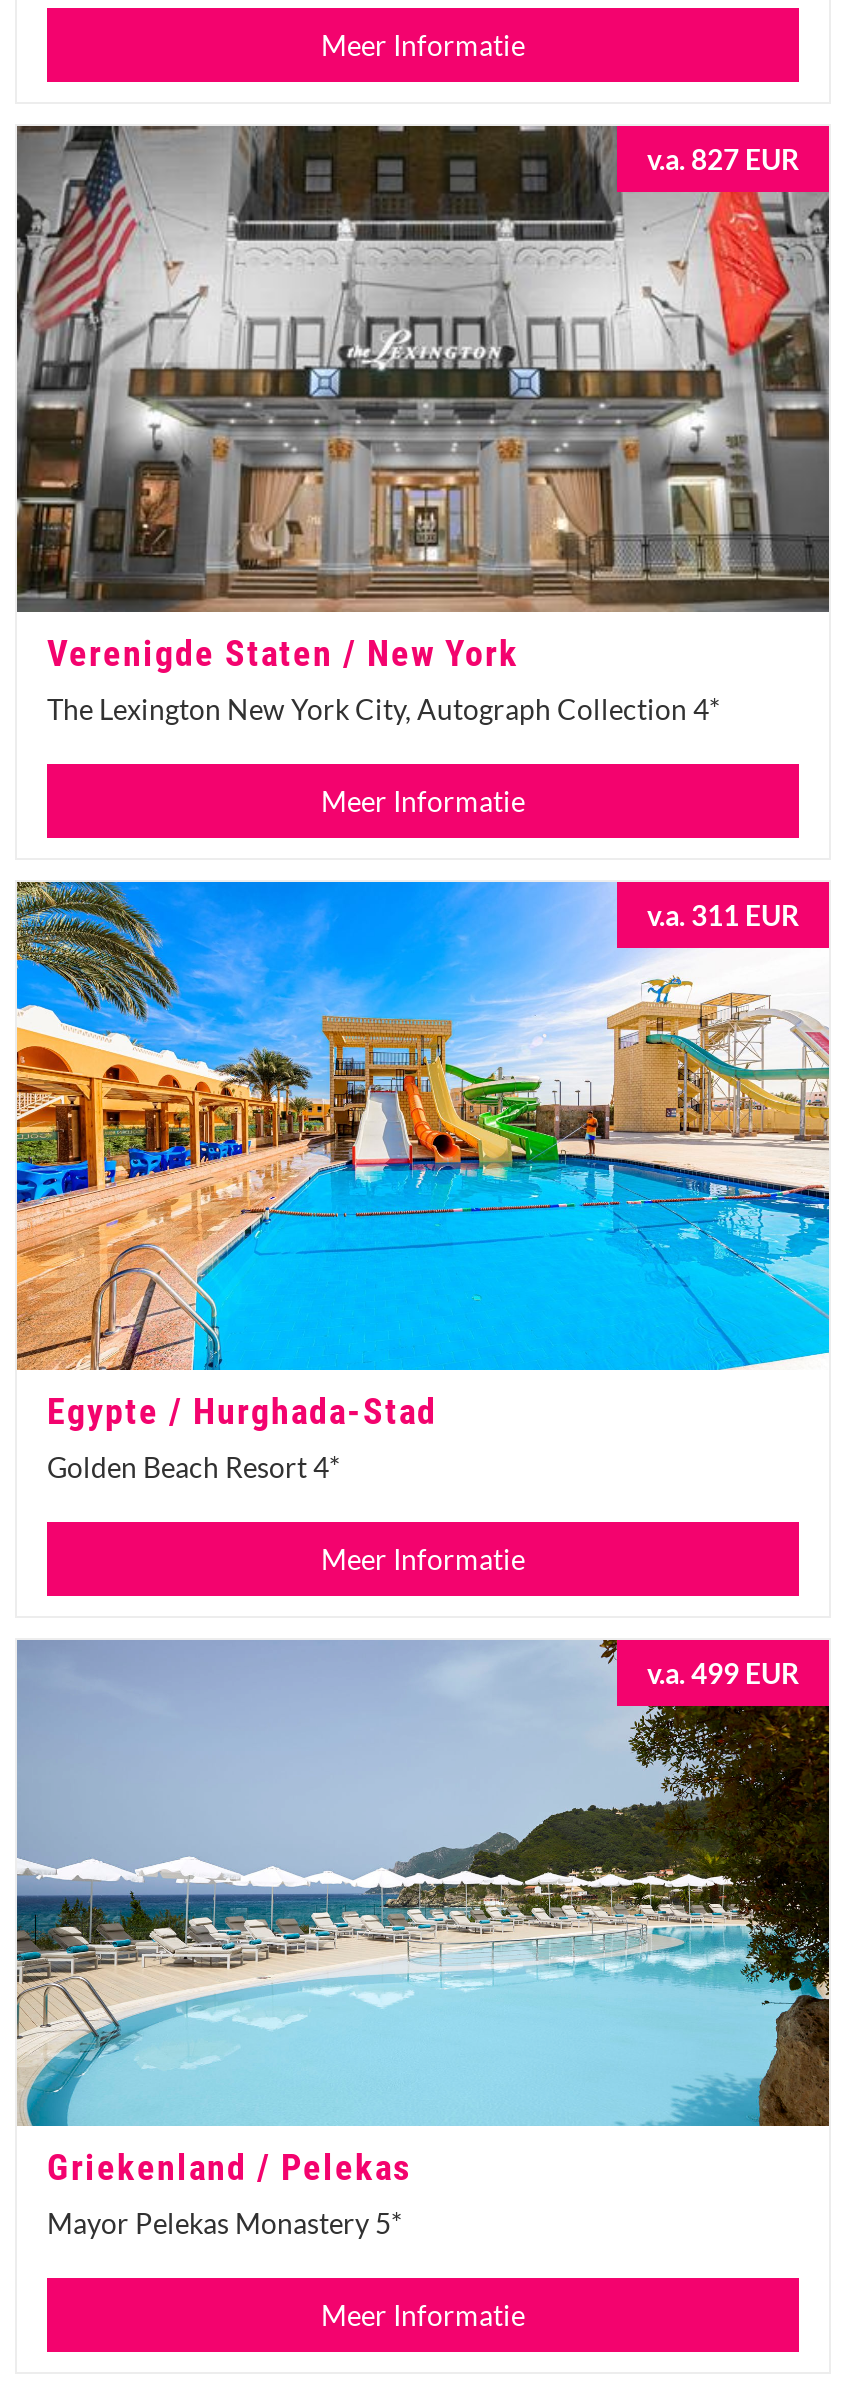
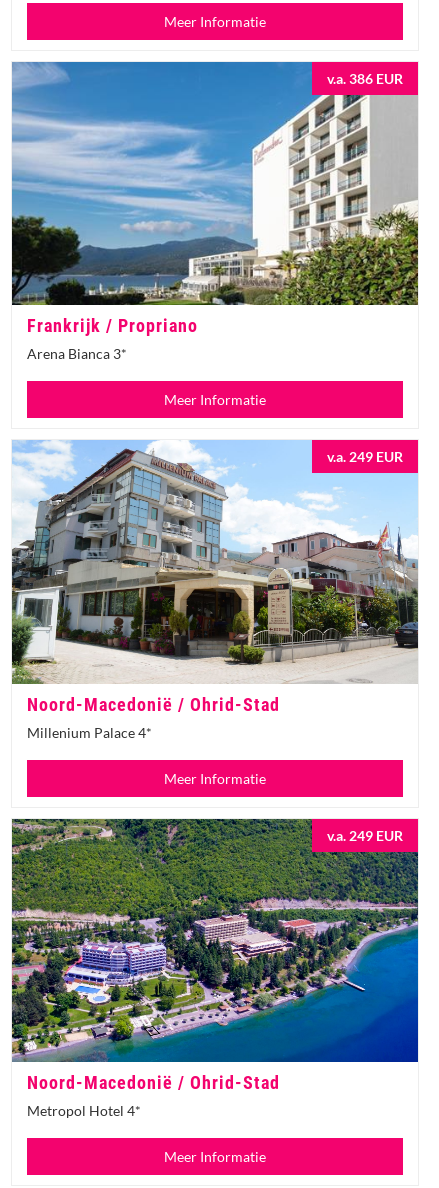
[15,124,831,614] [image] | v.a. 827 EUR -> [11,61,418,306] [image] | v.a. 386 EUR
[47,632,721,726] Verenigde Staten / New York | The Lexington New York City, Autograph Collection 4* -> [27,315,198,362] Frankrijk / Propriano | Arena Bianca 3*
[15,880,831,1372] [image] | v.a. 311 EUR -> [11,440,419,685] [image] | v.a. 249 EUR
[47,1389,437,1483] Egypte / Hurghada-Stad | Golden Beach Resort 4* -> [27,694,280,741] Noord-Macedonië / Ohrid-Stad | Millenium Palace 4*
[15,1640,831,2128] [image] | v.a. 499 EUR -> [11,818,419,1063] [image] | v.a. 249 EUR
[47,2147,411,2241] Griekenland / Pelekas | Mayor Pelekas Monastery 5* -> [27,1072,280,1119] Noord-Macedonië / Ohrid-Stad | Metropol Hotel 4*

